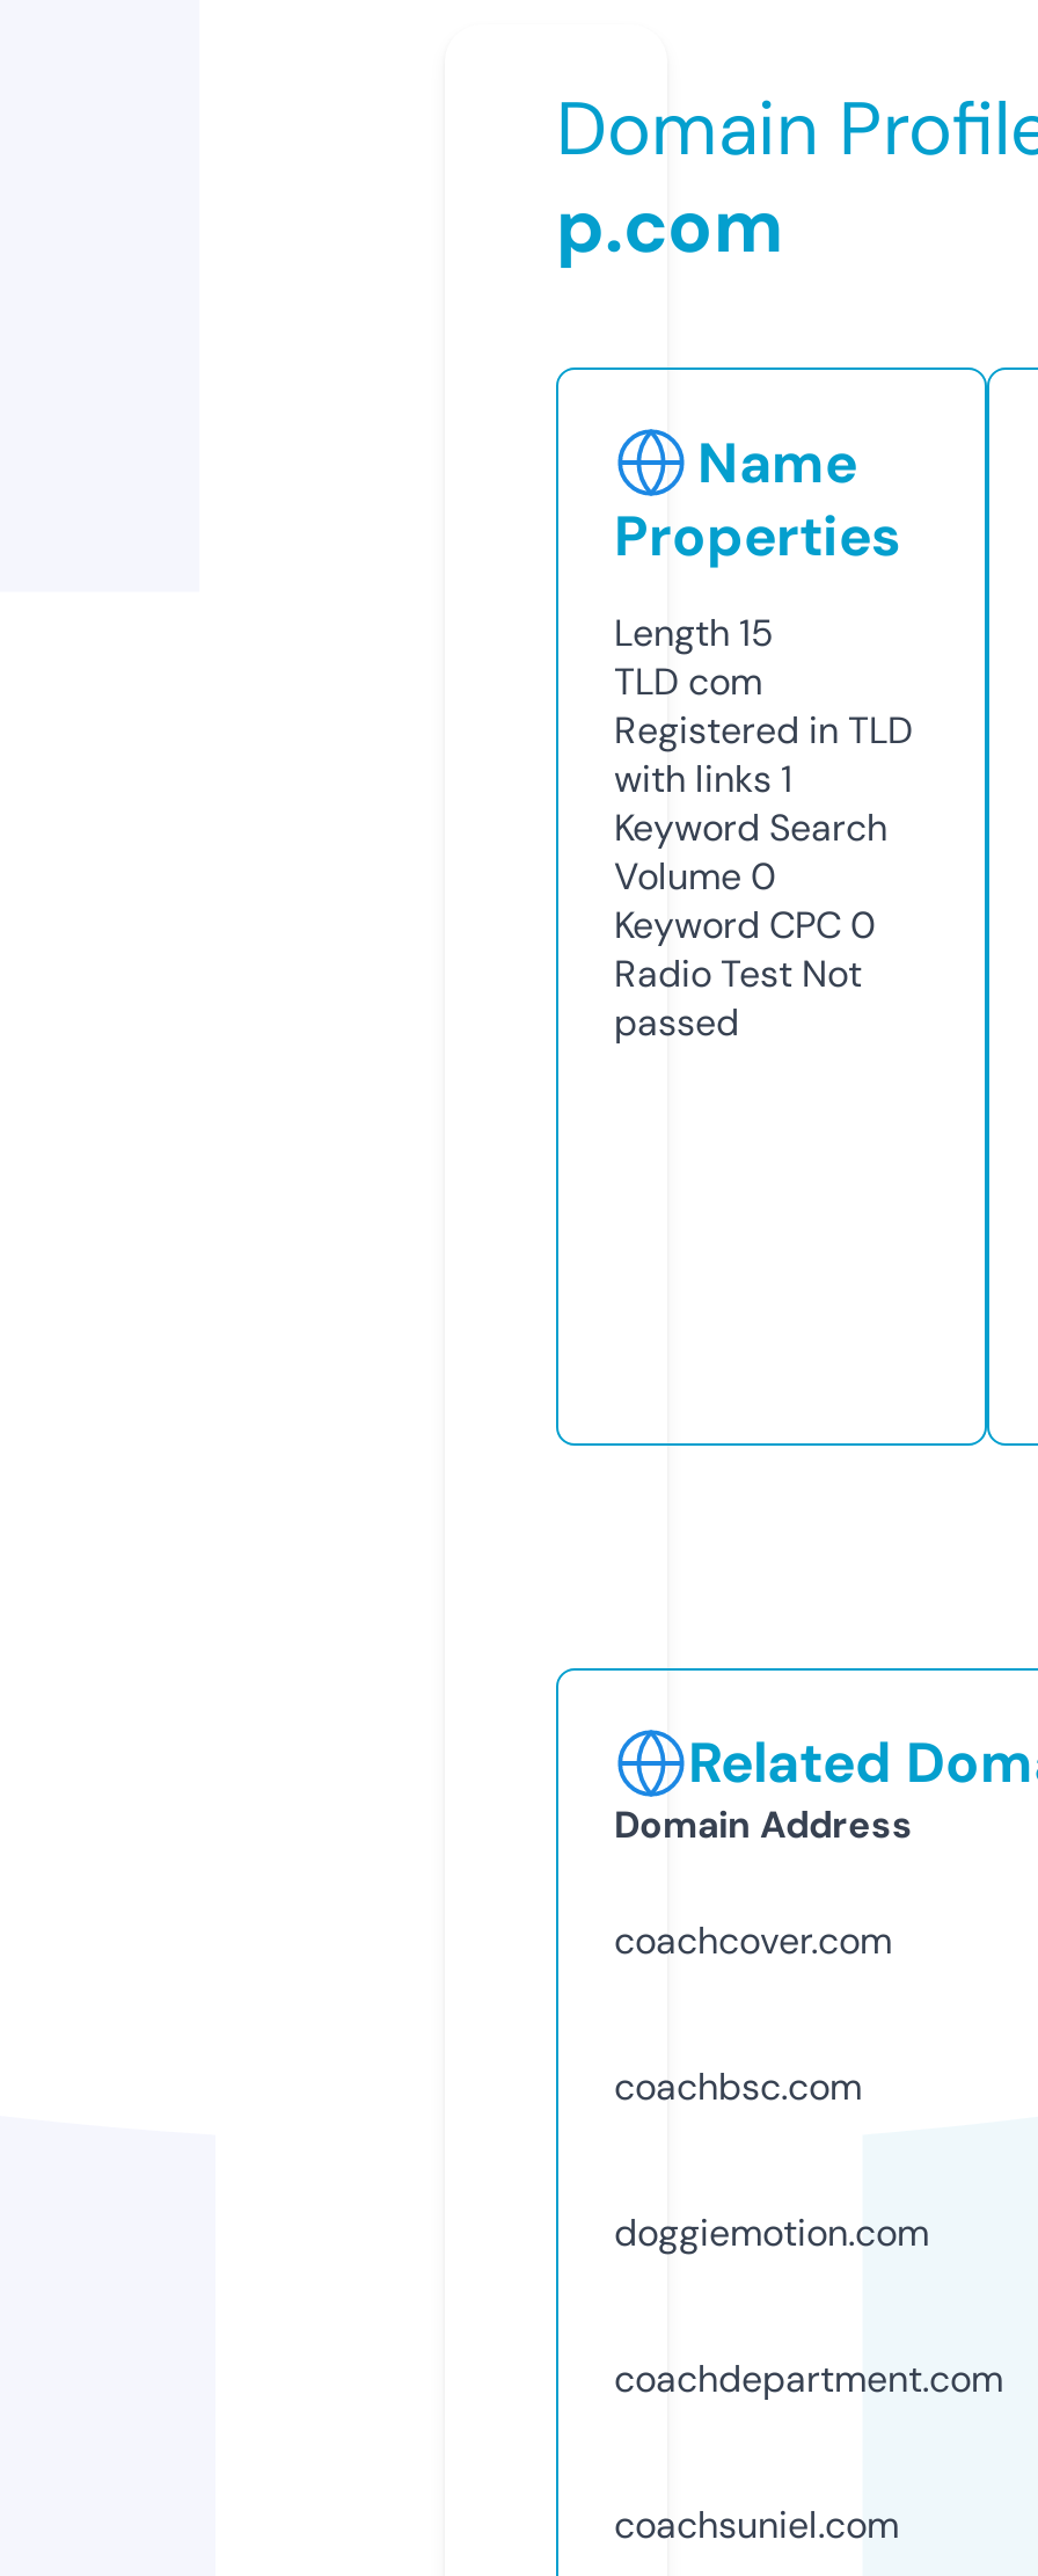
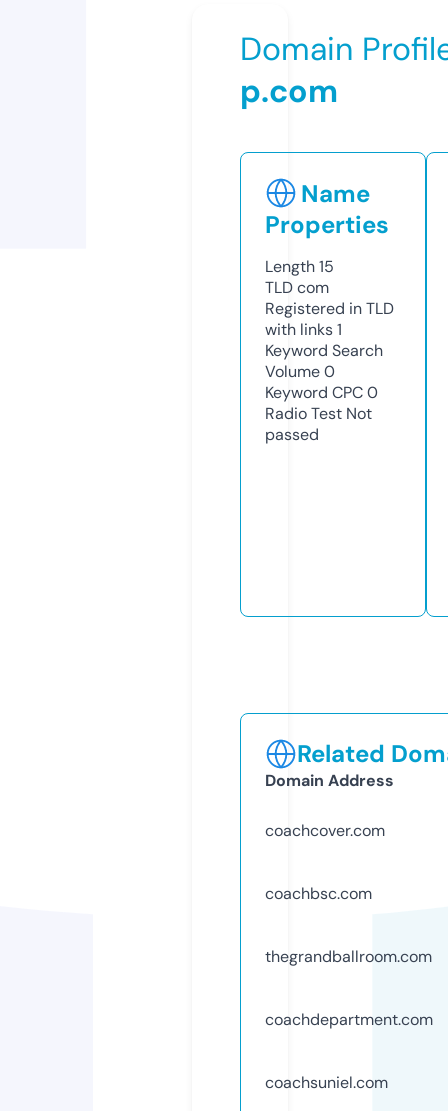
[614,2208,929,2257] doggiemotion.com -> [265,946,432,967] thegrandballroom.com

